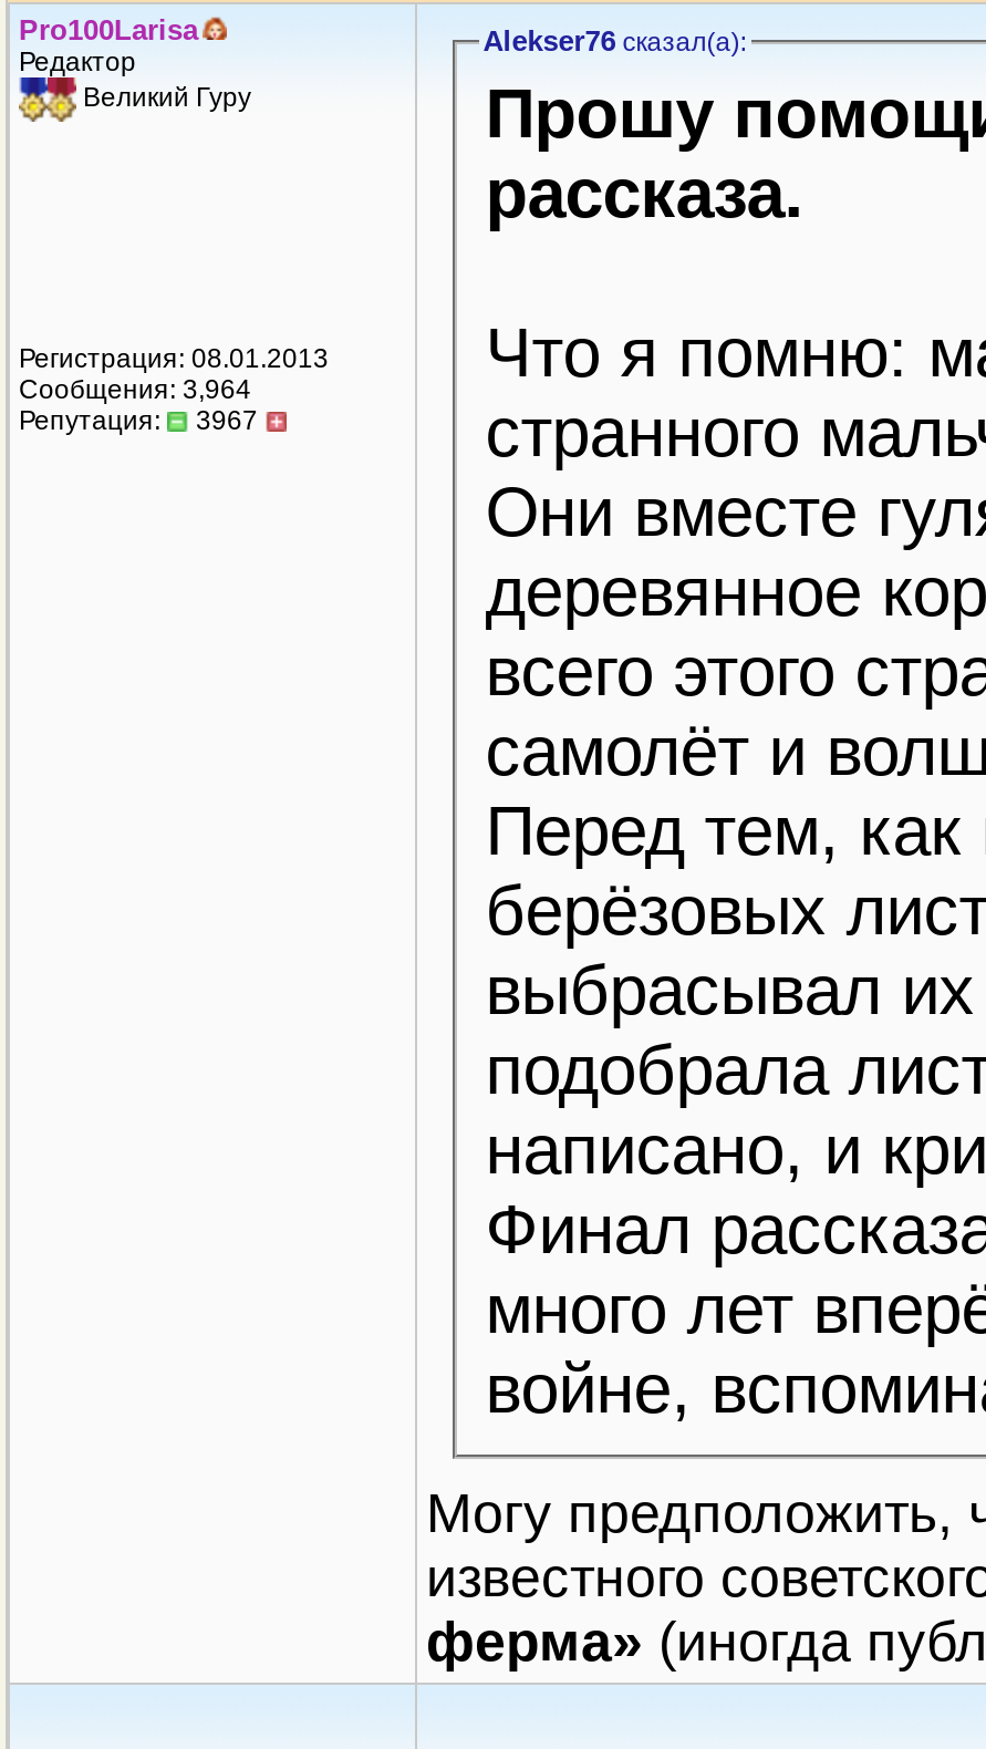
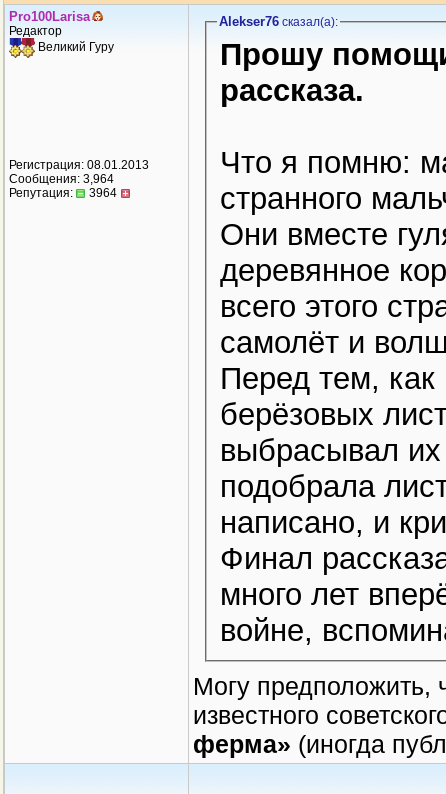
[19,405,264,436] Репутация: 3967 -> [9,186,120,200] Репутация: 3964

